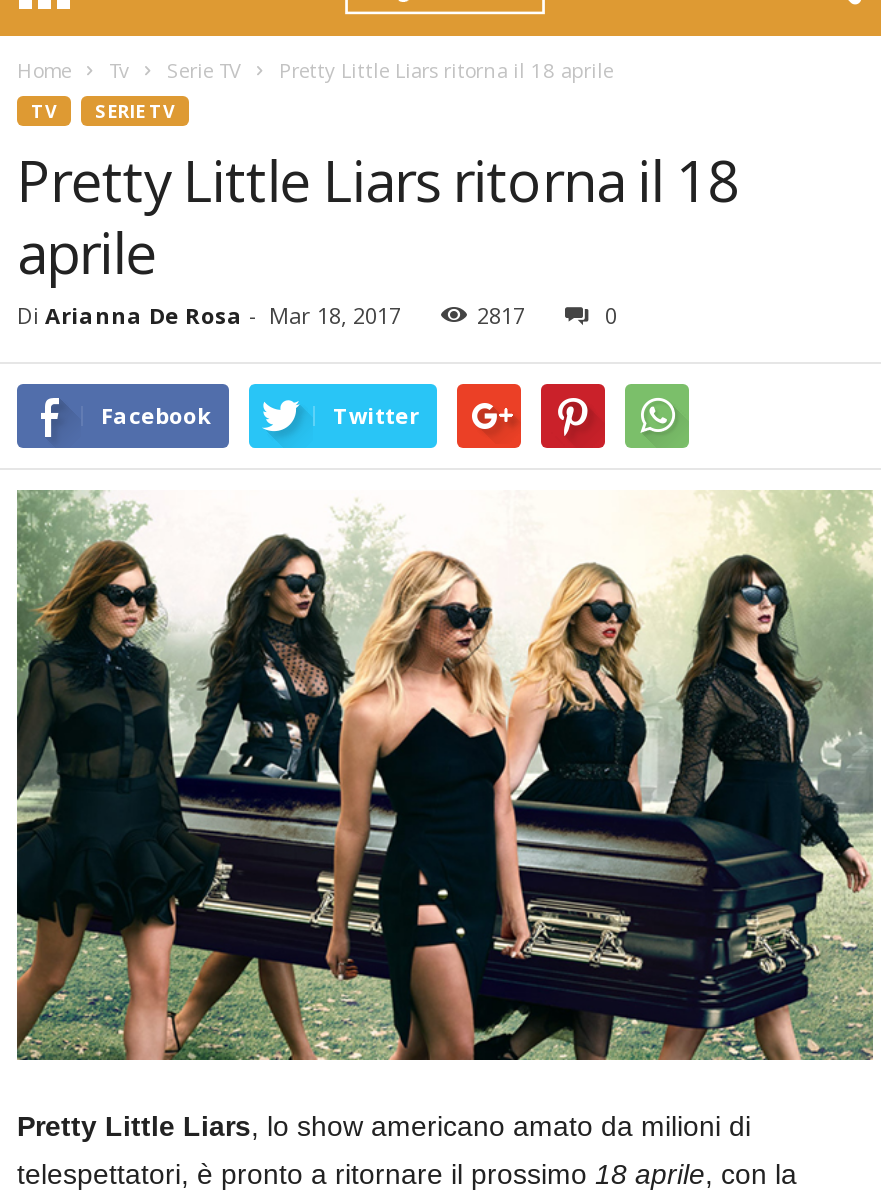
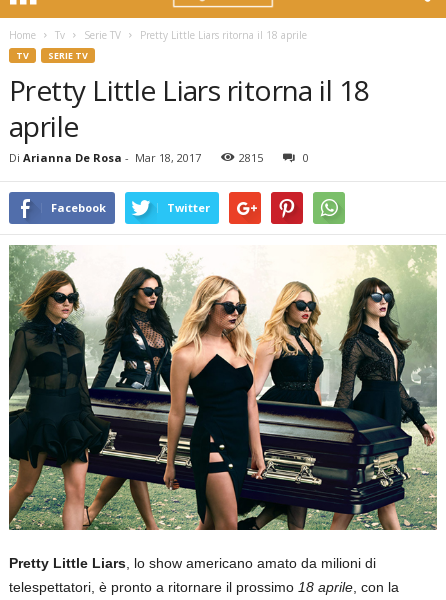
[477,300,525,330] 2817 -> [239,150,263,165] 2815

